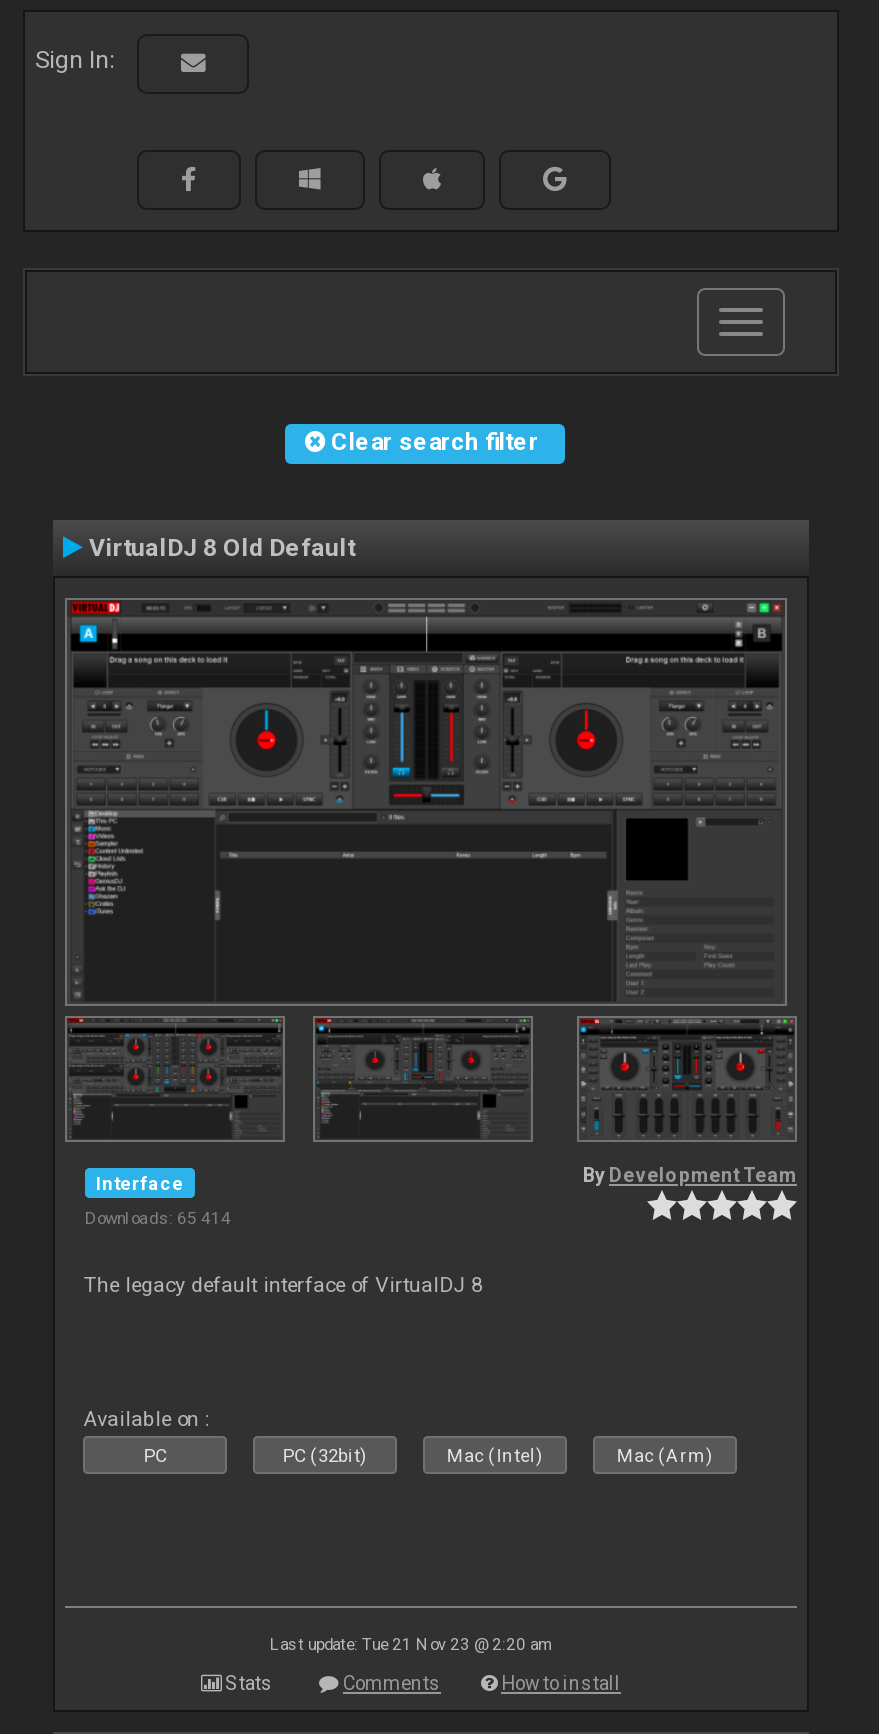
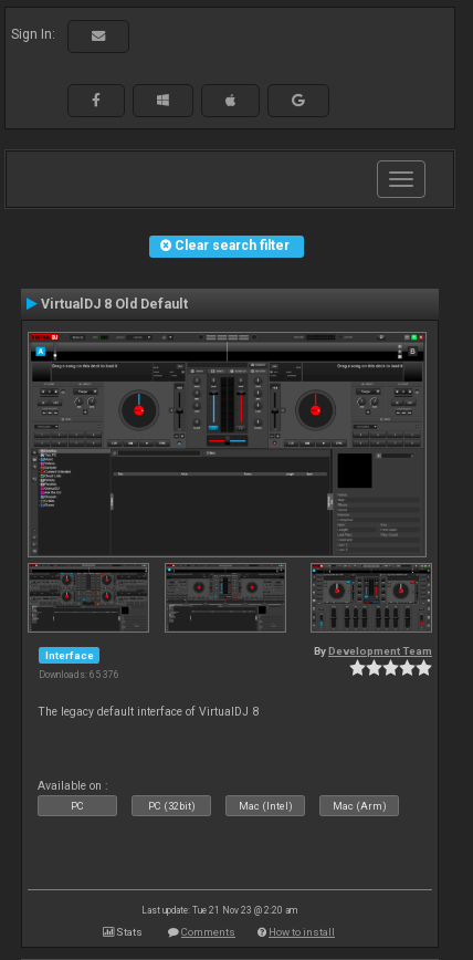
[85,1209,231,1229] Downloads: 65 414 -> [39,670,119,681] Downloads: 65 376

